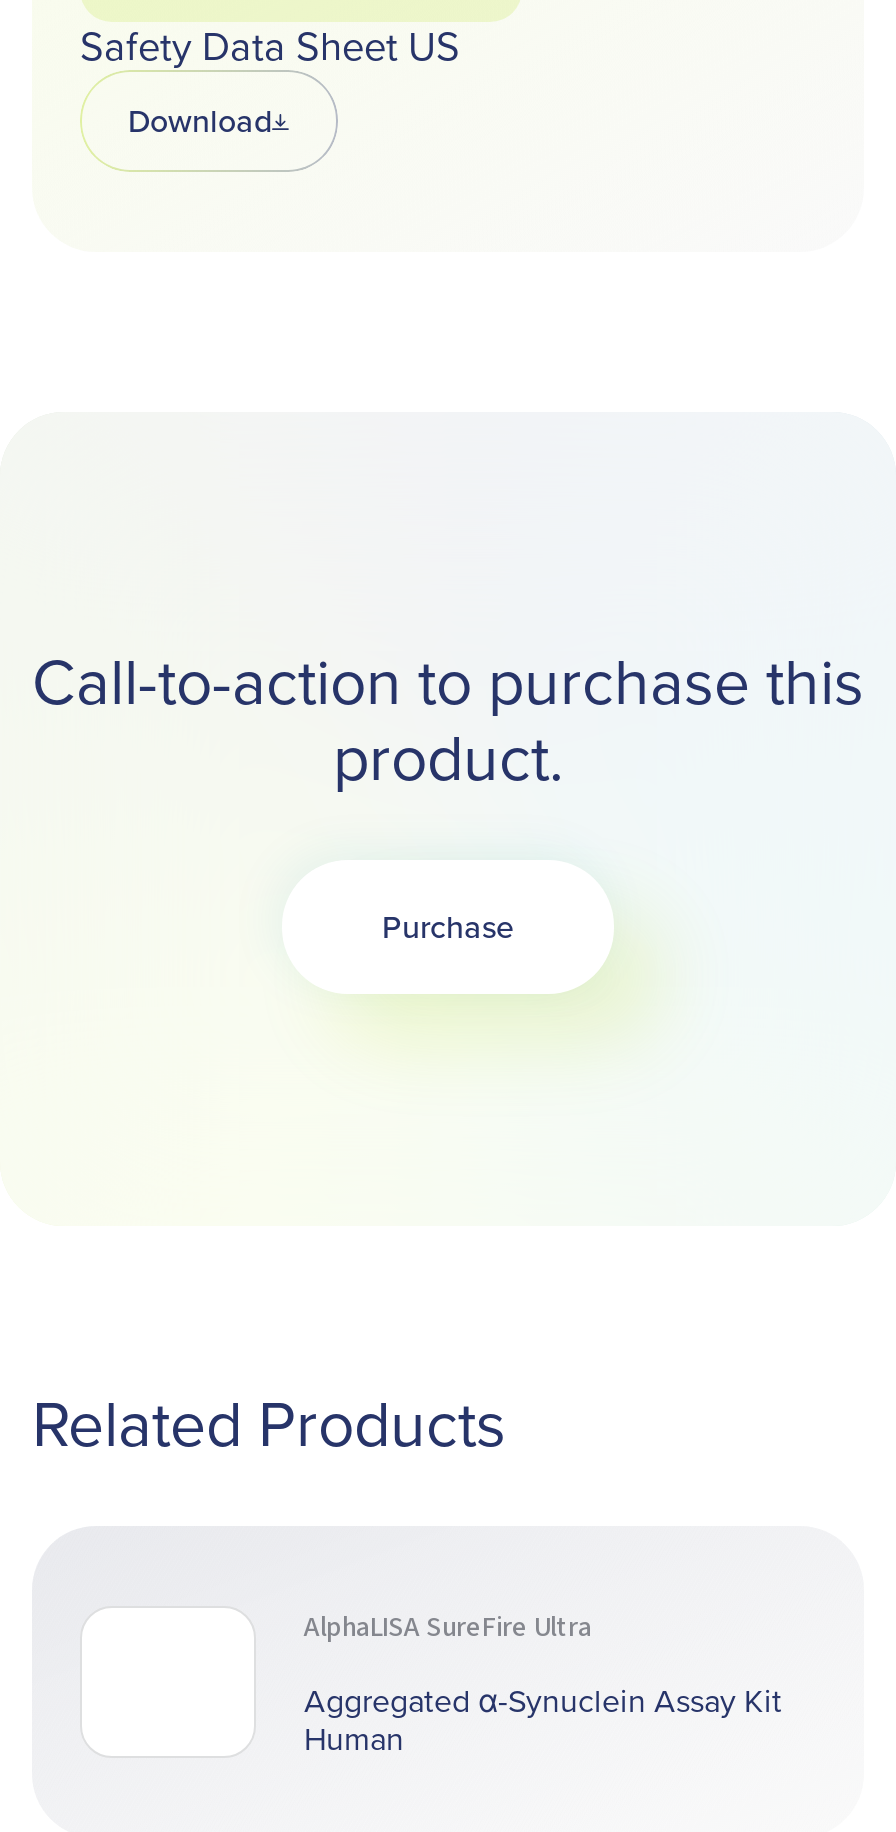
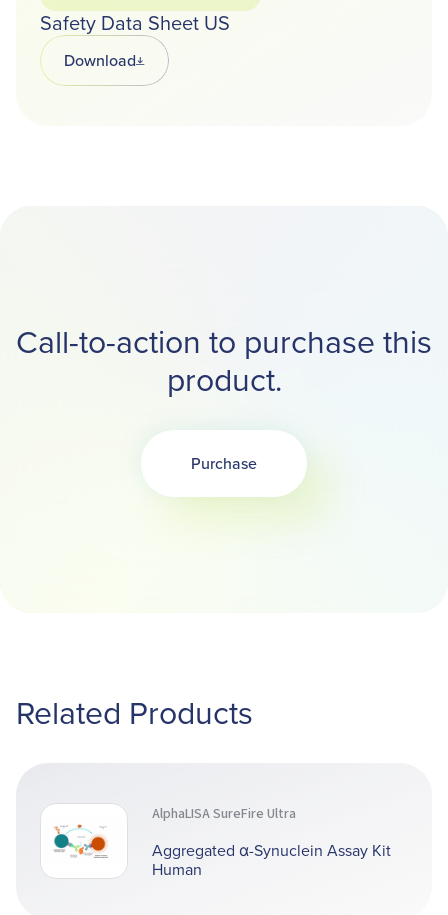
none -> [53,823,108,859] [image]

